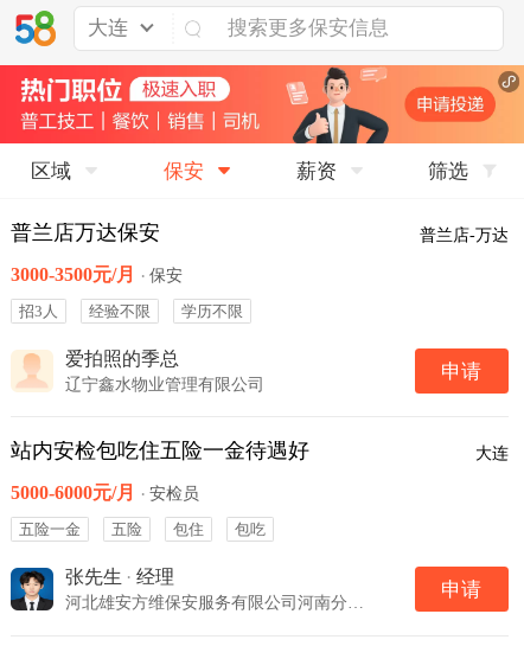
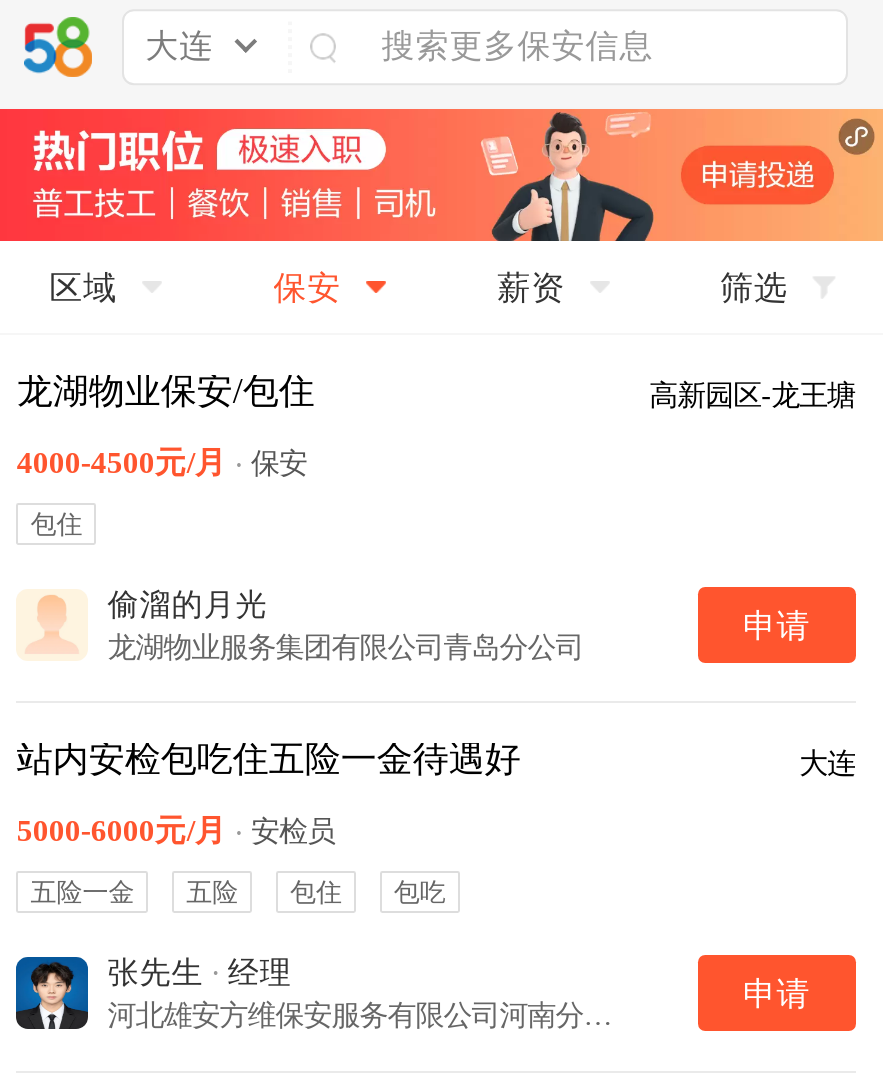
[11,220,508,244] 普兰店万达保安 | 普兰店-万达 -> [17,370,855,410] 龙湖物业保安/包住 | 高新园区-龙王塘
[11,264,183,285] 3000-3500元/月 · 保安 -> [17,445,307,481] 4000-4500元/月 · 保安
[19,302,243,319] 招3人 | 经验不限 | 学历不限 -> [31,508,83,538] 包住
[65,349,264,394] 爱拍照的季总 | 辽宁鑫水物业管理有限公司 -> [107,588,583,664] 偷溜的月光 | 龙湖物业服务集团有限公司青岛分公司

